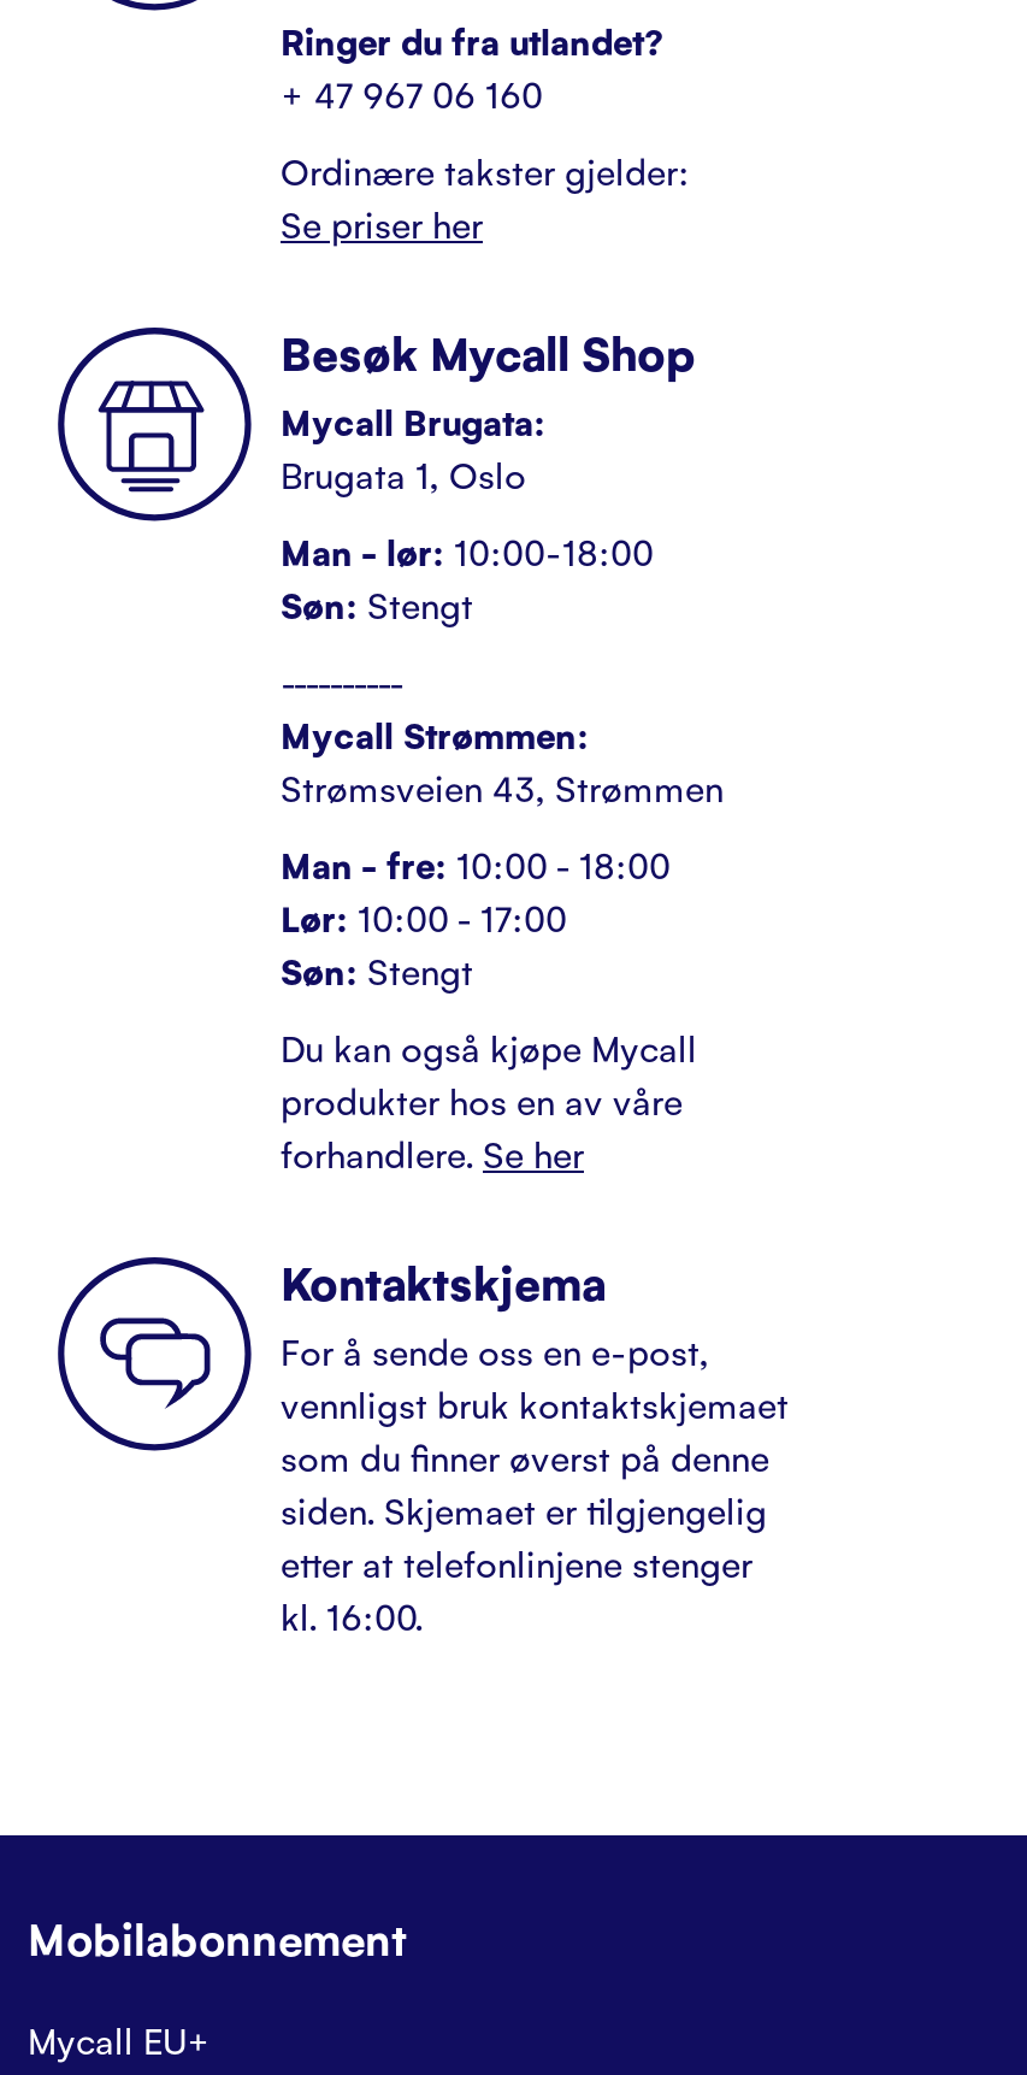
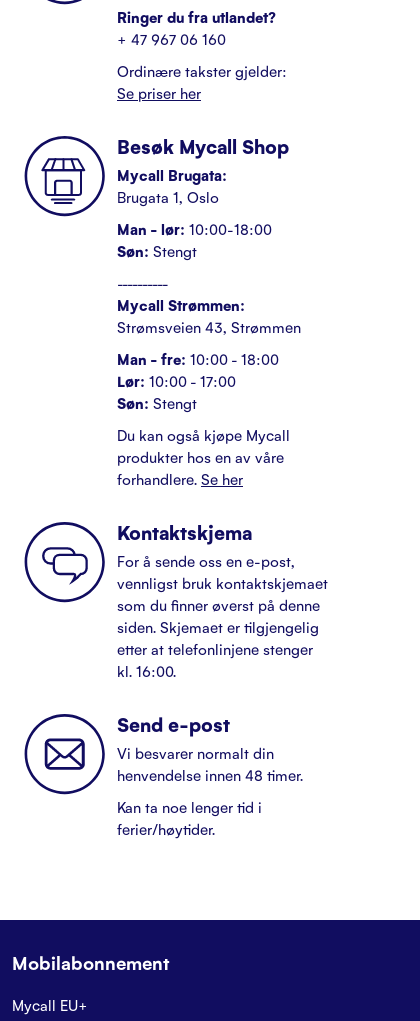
none -> [23,711,303,838] [image] | Send e-post | Vi besvarer normalt din | henvendelse innen 48 timer. | Kan ta noe lenger tid i | ferier/høytider.

